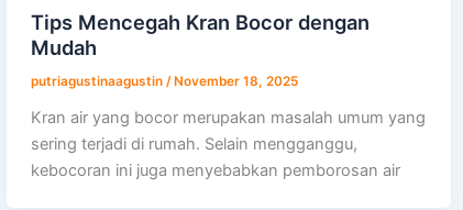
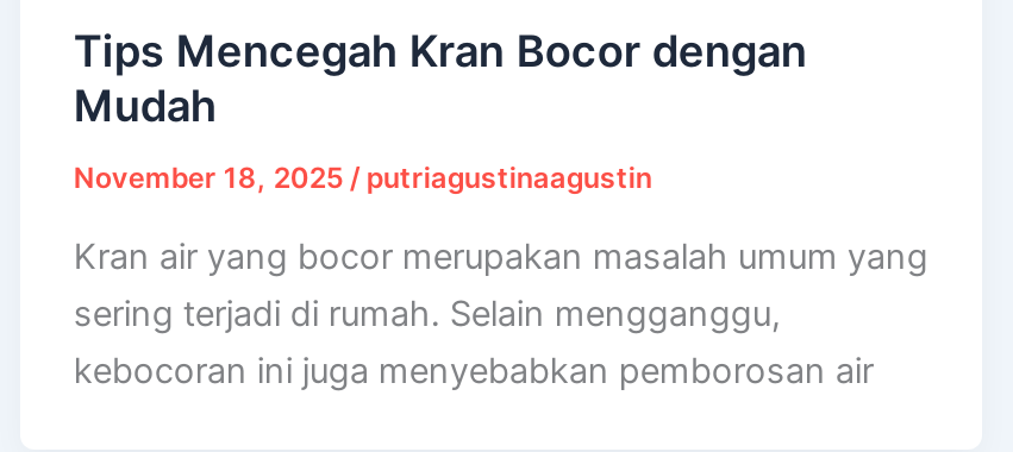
[31,74,298,89] putriagustinaagustin / November 18, 2025 -> [73,161,652,194] November 18, 2025 / putriagustinaagustin

